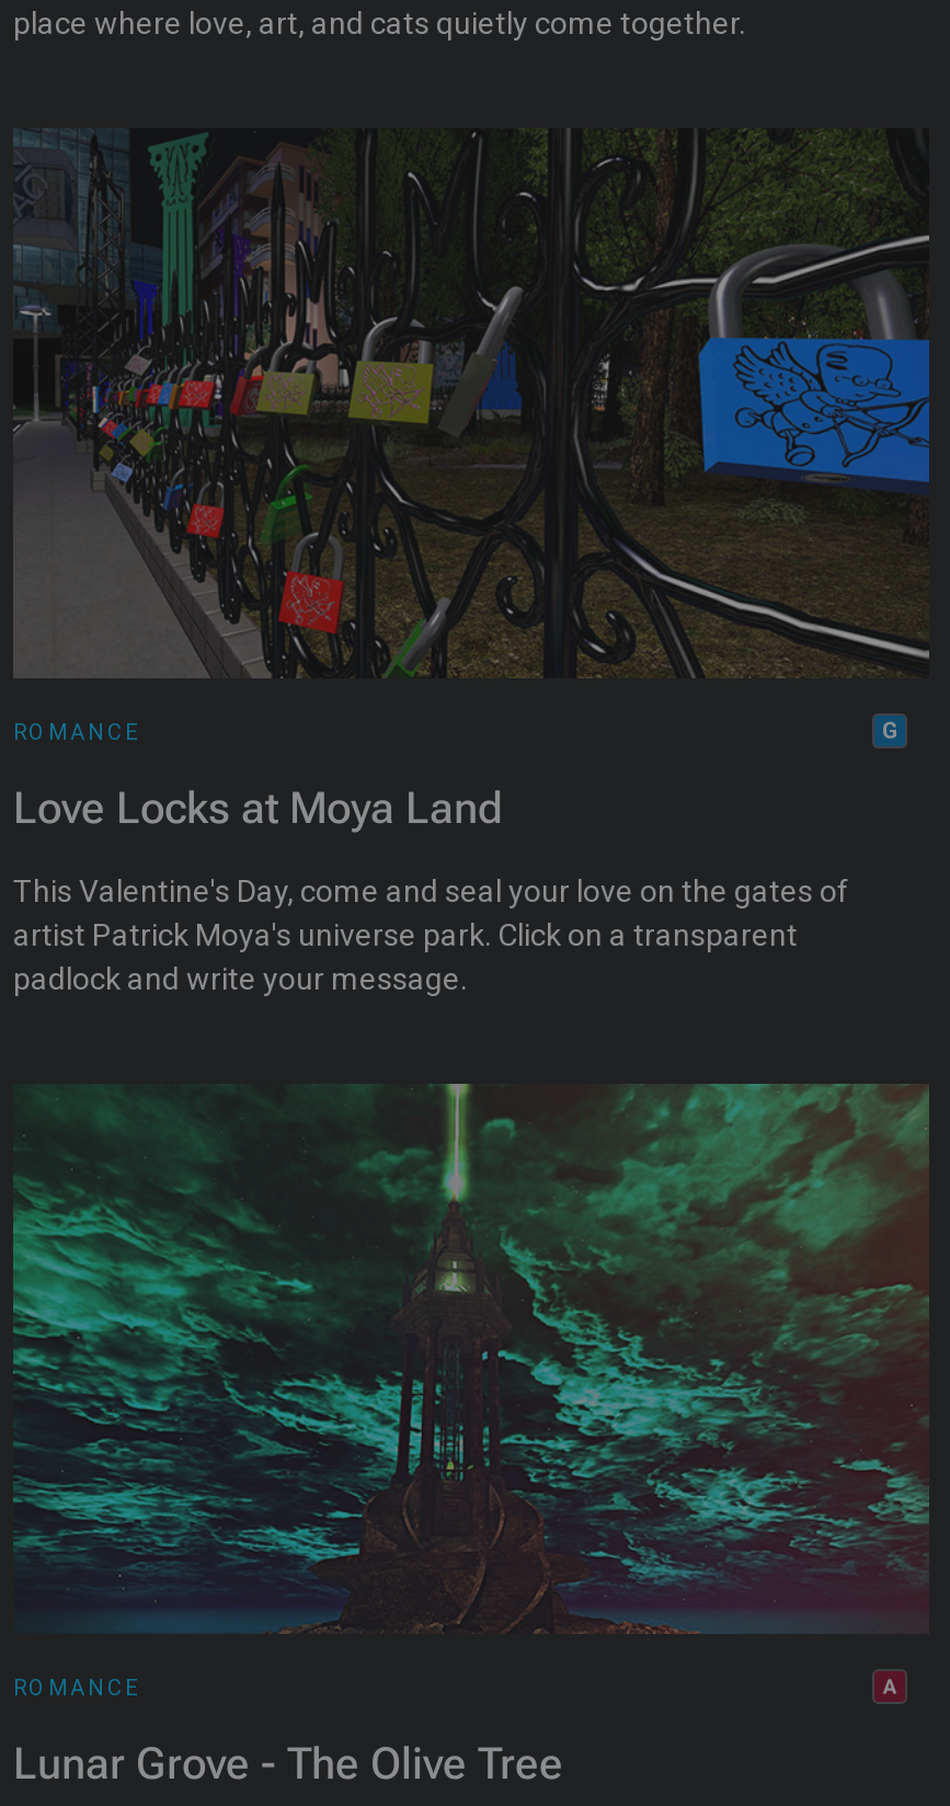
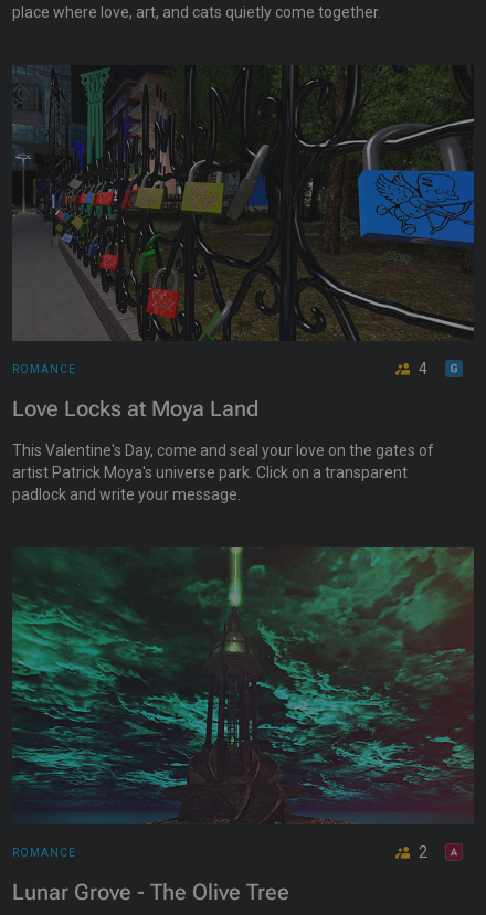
none -> [419,360,427,378] 4
none -> [419,843,427,861] 2

